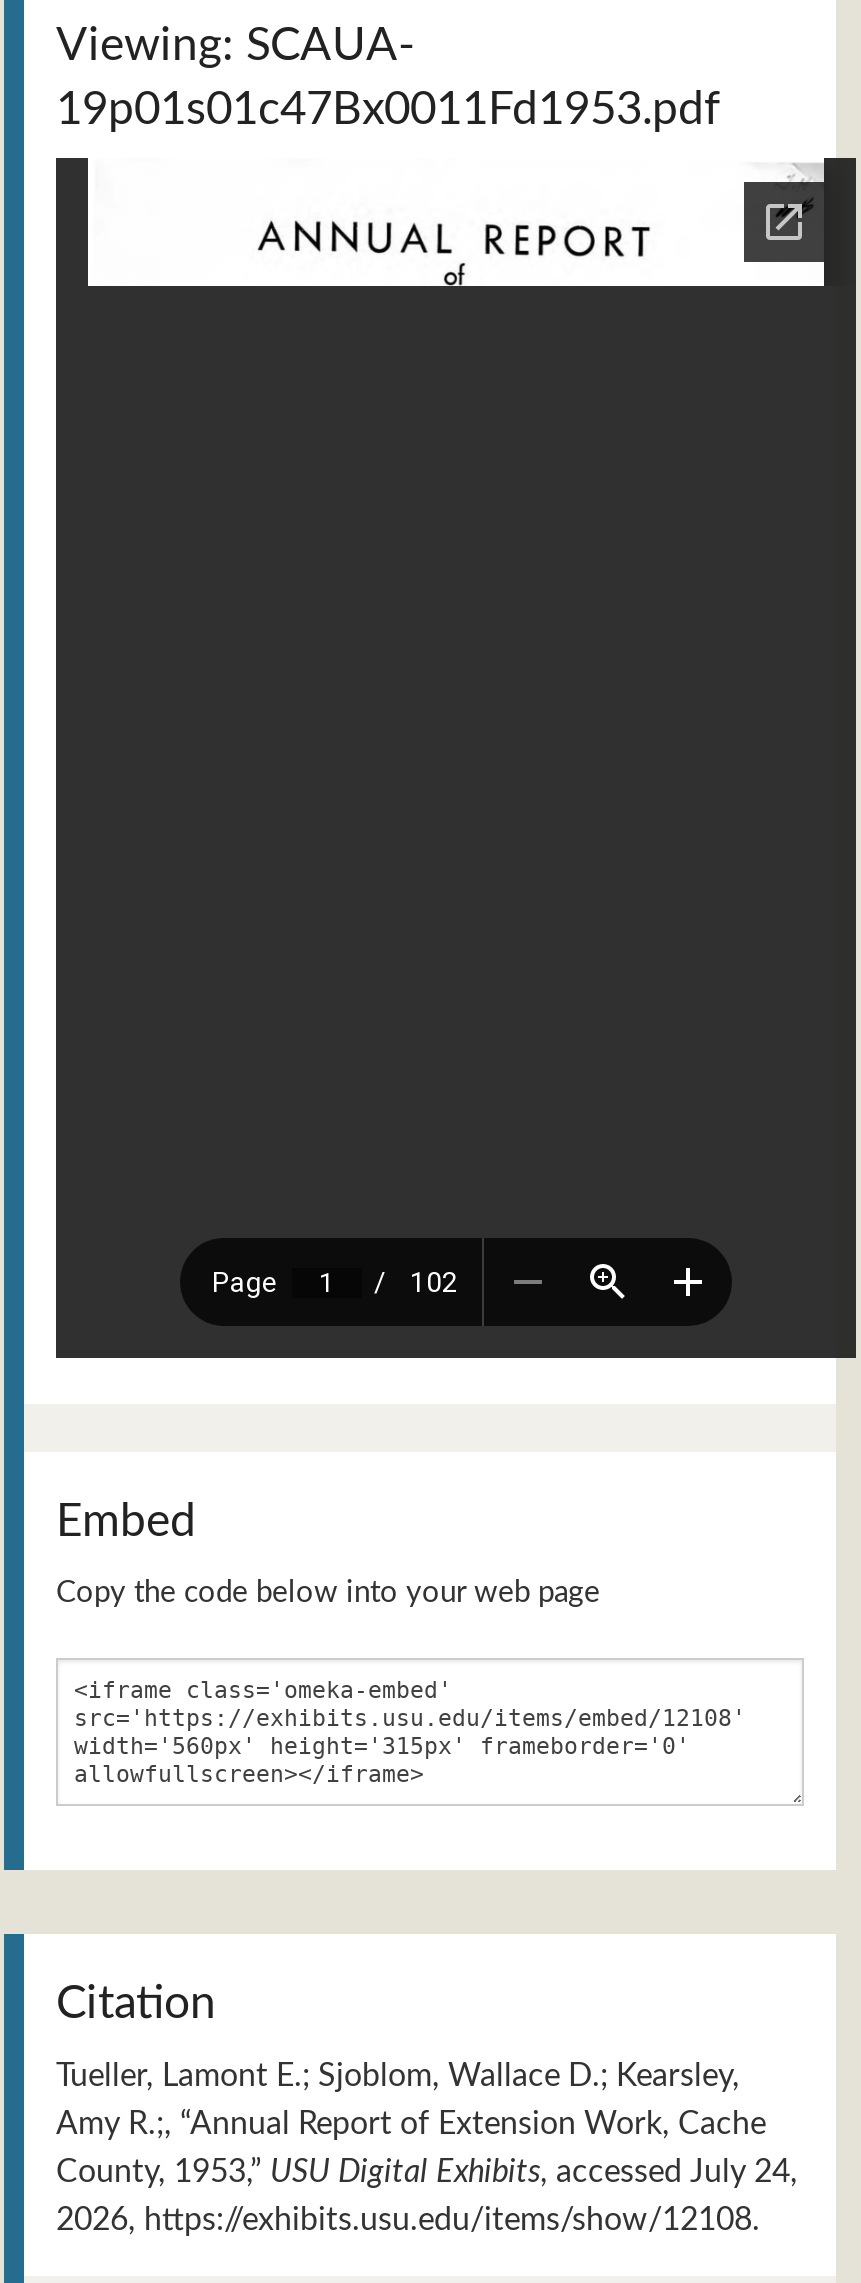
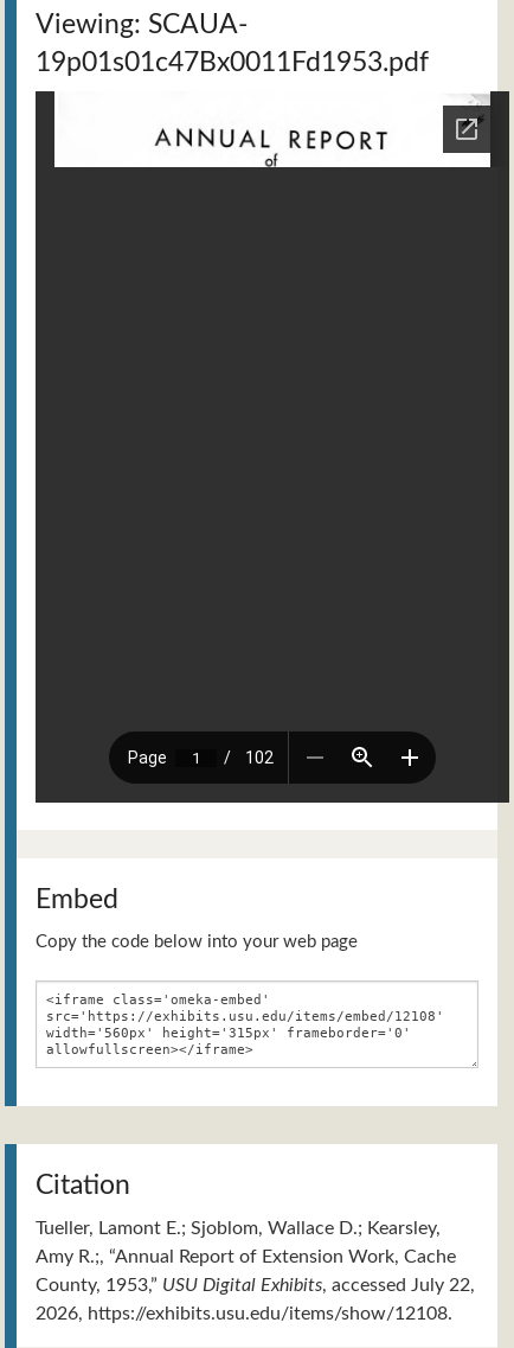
[56,2156,798,2188] County, 1953,” USU Digital Exhibits, accessed July 24, -> [36,1276,475,1295] County, 1953,” USU Digital Exhibits, accessed July 22,

